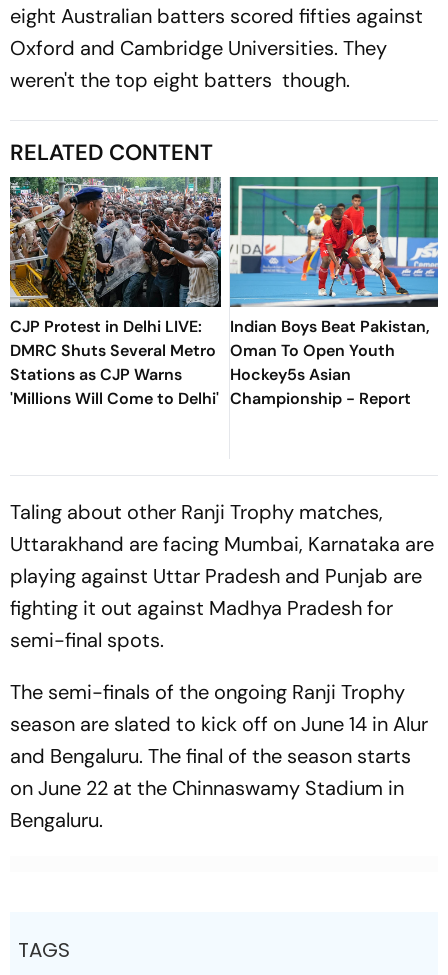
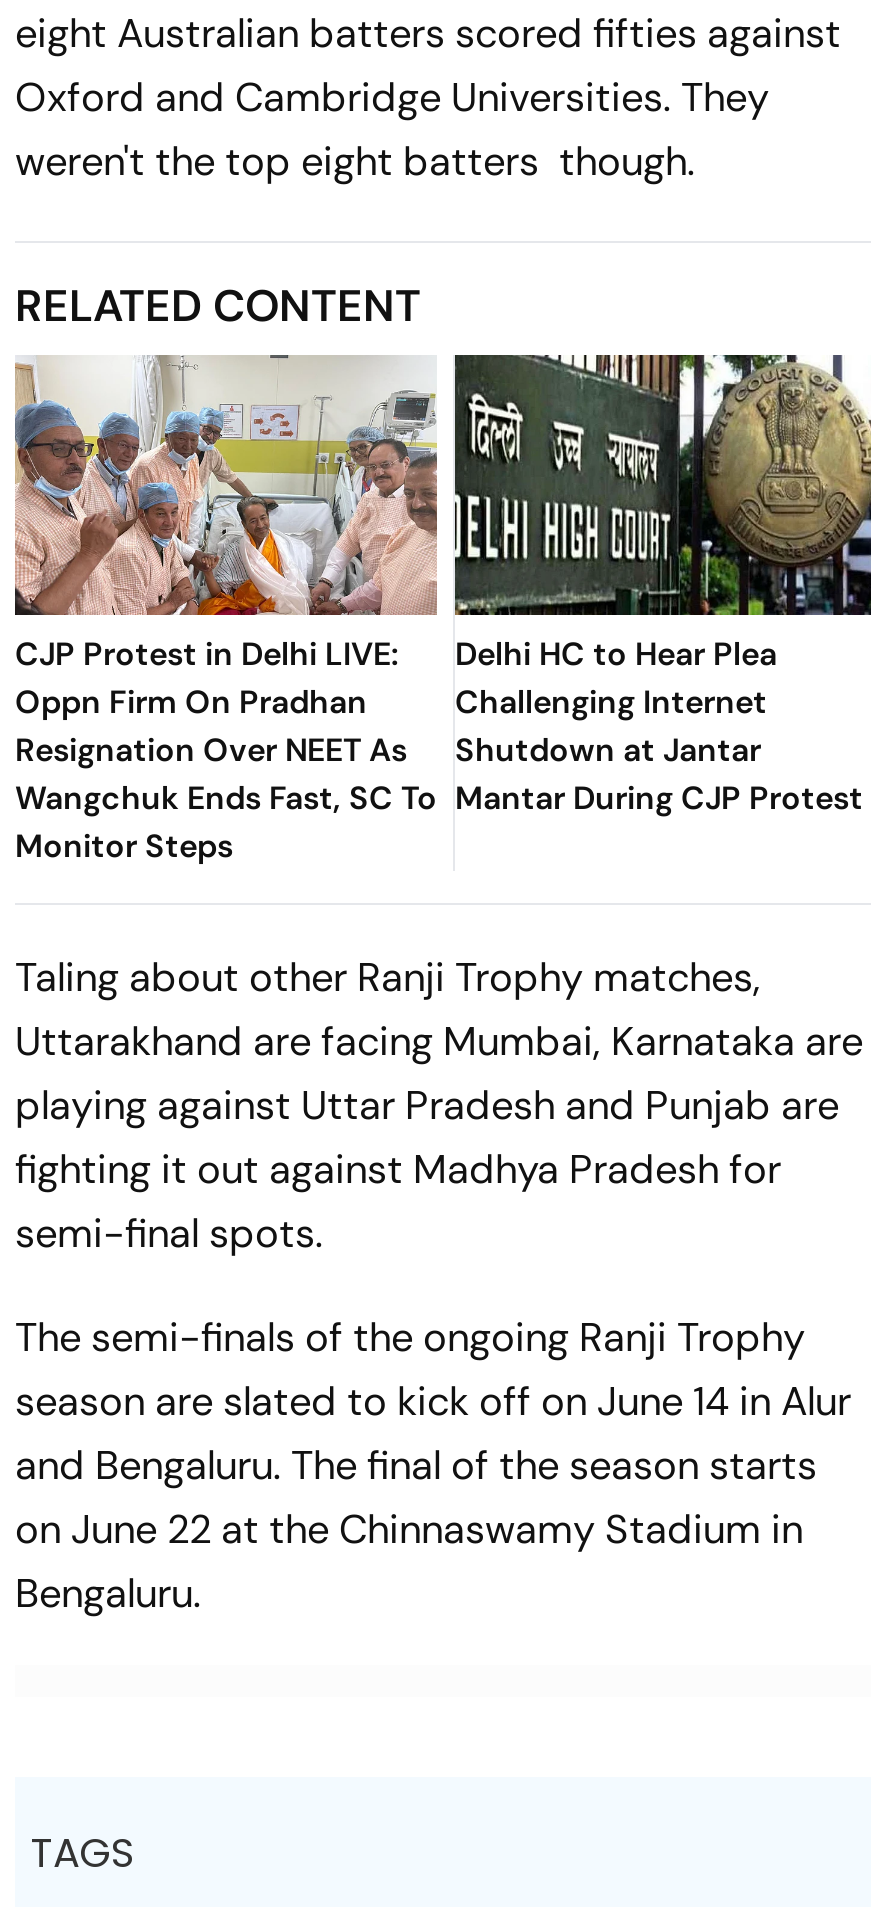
[9,176,430,409] [image] | Indian Boys Beat Pakistan, | Oman To Open Youth | Hockey5s Asian | Championship - Report -> [15,354,863,818] [image] | Delhi HC to Hear Plea | Challenging Internet | Shutdown at Jantar | Mantar During CJP Protest
[229,176,439,308] [image] -> [453,352,873,616] [image]
[10,340,219,409] DMRC Shuts Several Metro | Stations as CJP Warns | 'Millions Will Come to Delhi' -> [15,680,437,866] Oppn Firm On Pradhan | Resignation Over NEET As | Wangchuk Ends Fast, SC To | Monitor Steps

